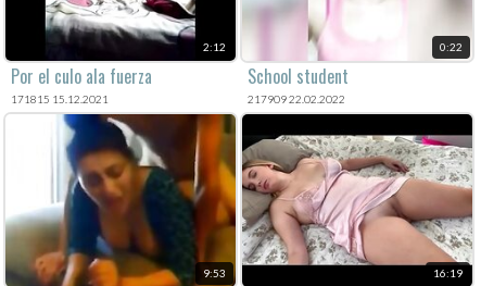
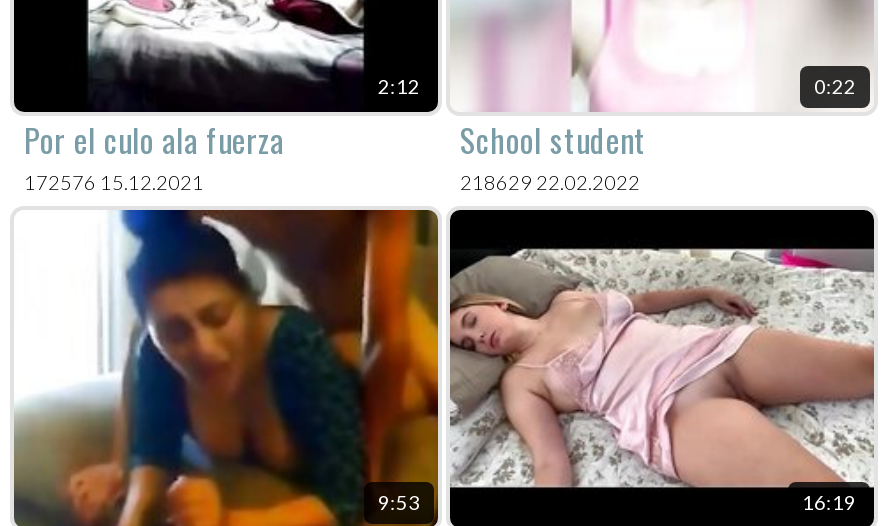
[11,92,109,105] 171815 15.12.2021 -> [24,170,204,194] 172576 15.12.2021
[248,92,345,105] 217909 22.02.2022 -> [460,170,640,194] 218629 22.02.2022

